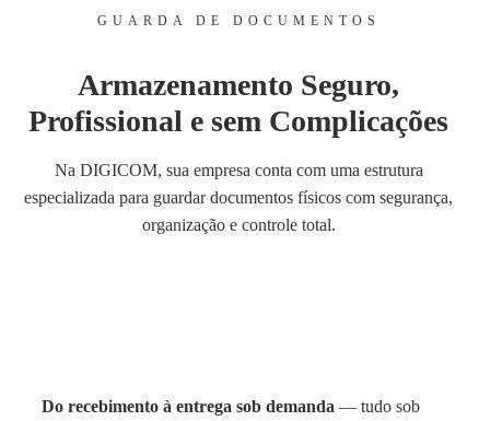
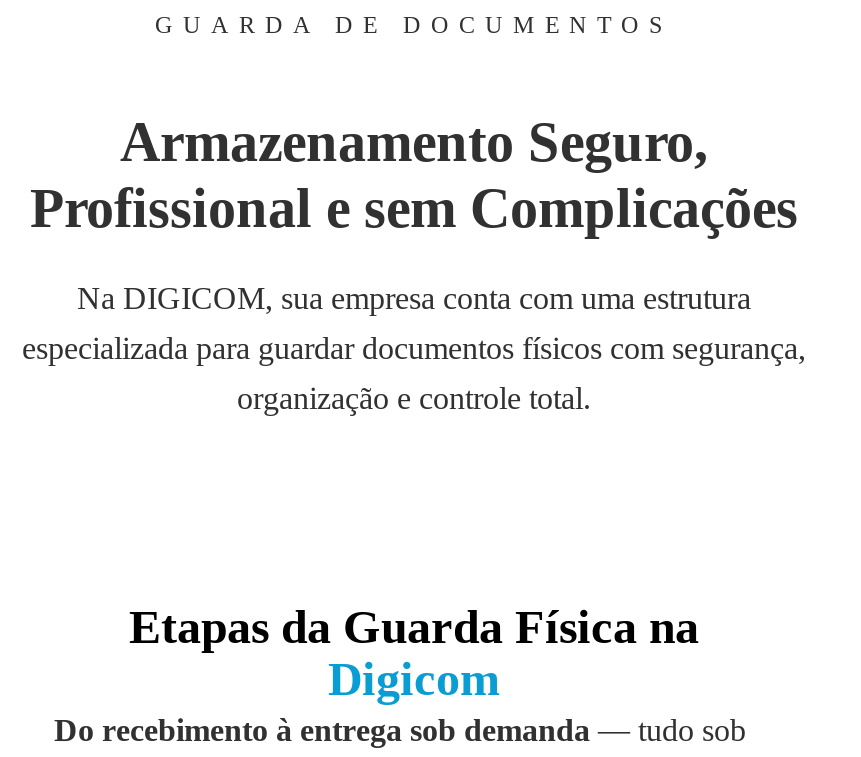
none -> [129,601,699,705] Etapas da Guarda Física na | Digicom

